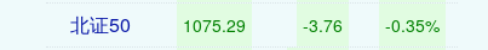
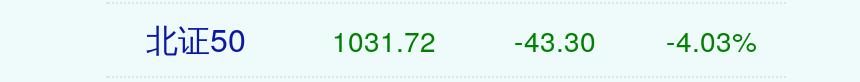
[183,13,246,37] 1075.29 -> [332,21,436,61] 1031.72
[303,13,343,37] -3.76 -> [514,21,596,61] -43.30
[385,13,440,37] -0.35% -> [666,21,756,61] -4.03%

